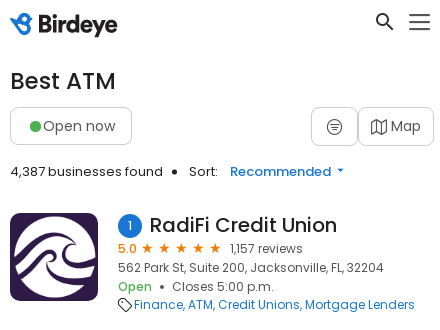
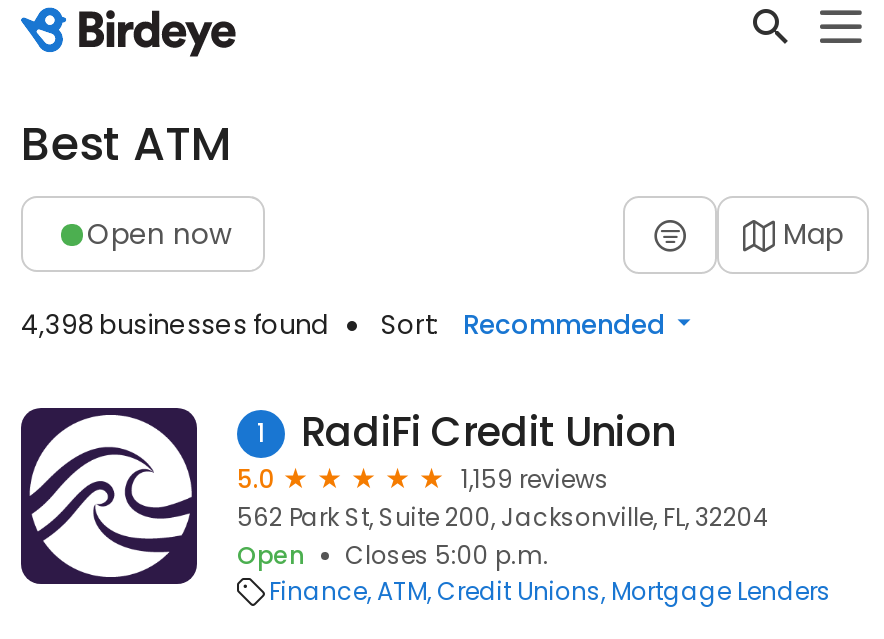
[10,162,163,181] 4,387 businesses found -> [21,306,329,344] 4,398 businesses found
[230,240,303,257] 1,157 reviews -> [461,462,609,496] 1,159 reviews

